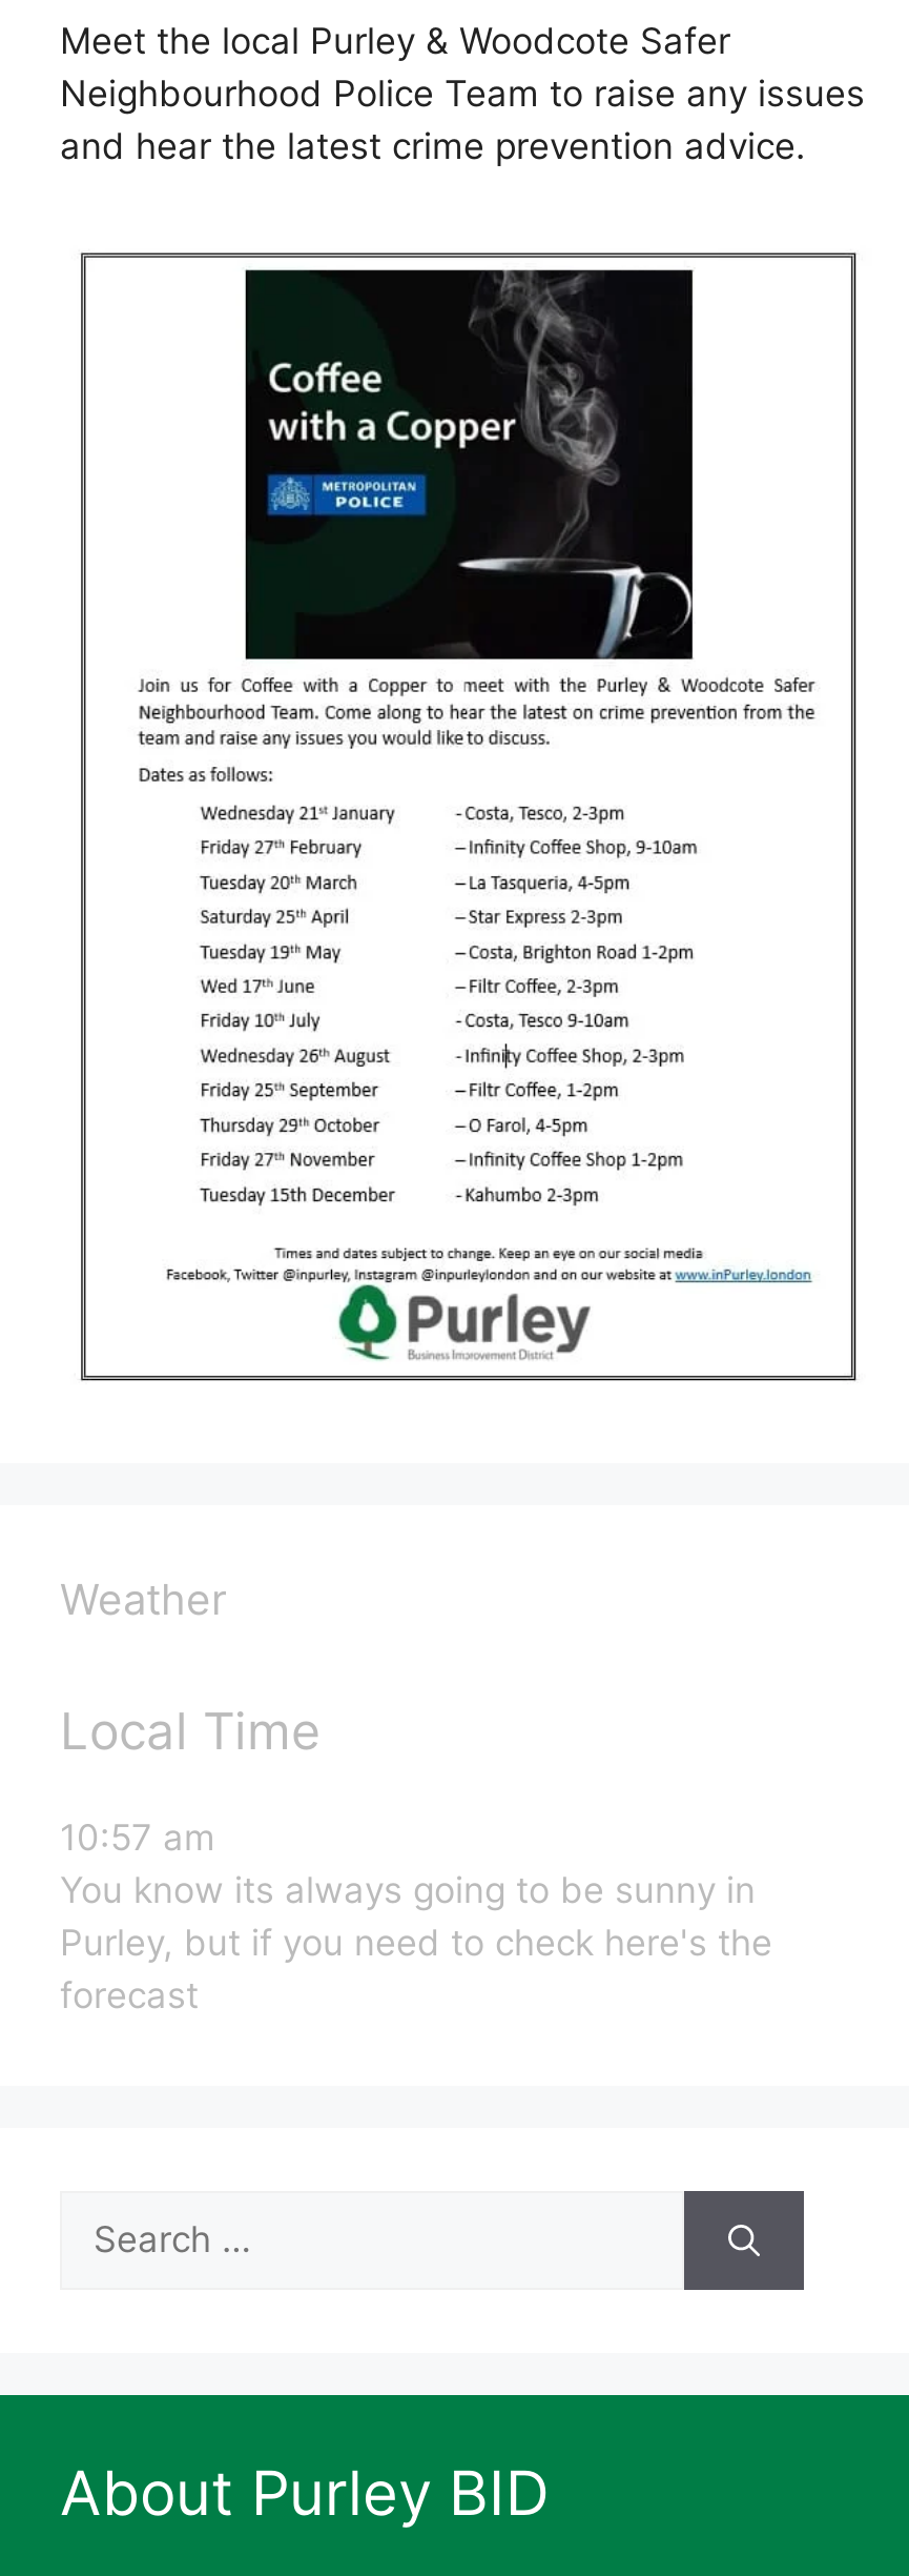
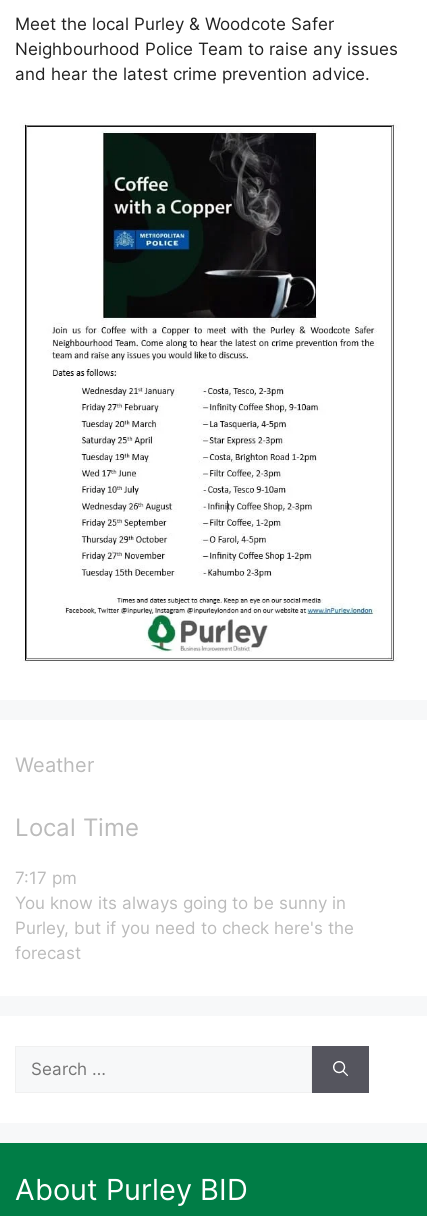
[60,1817,215,1859] 10:57 am -> [15,868,77,888] 7:17 pm

